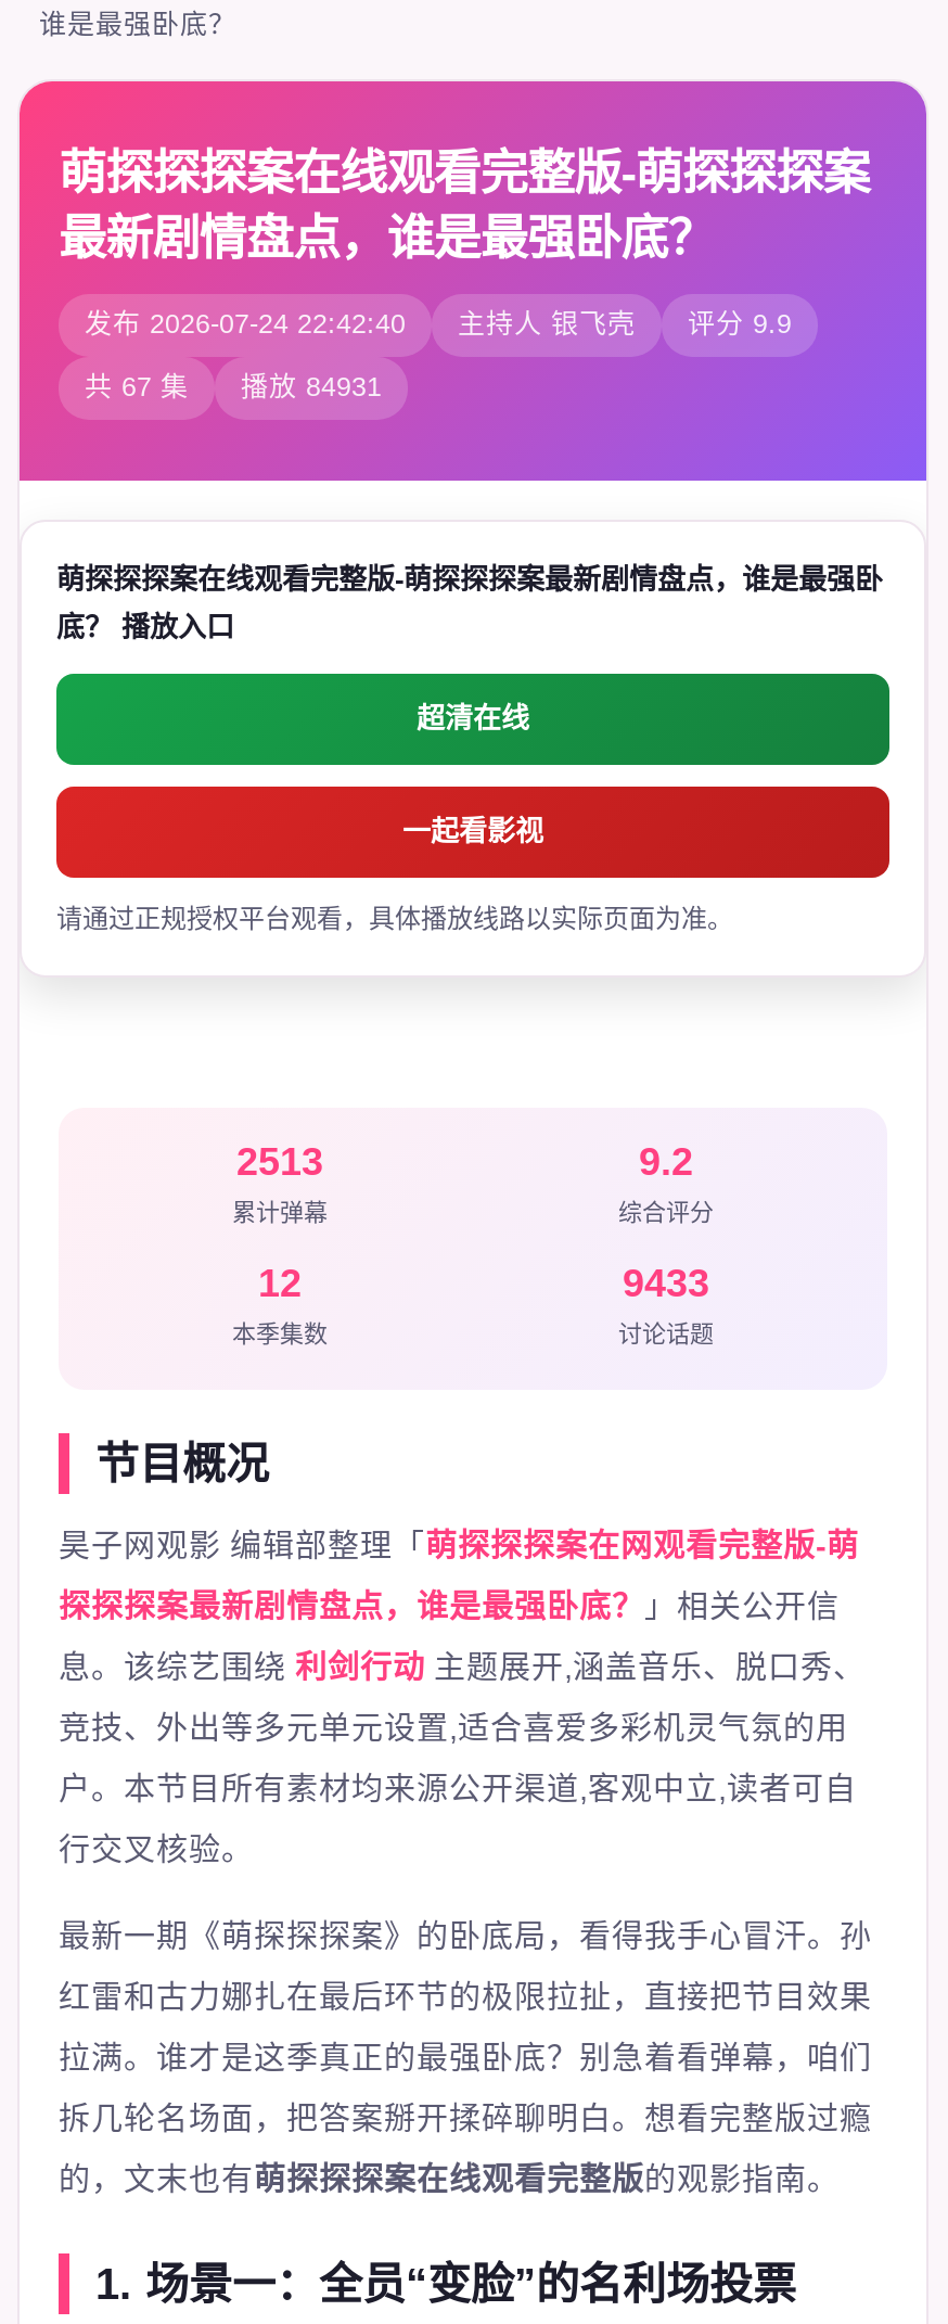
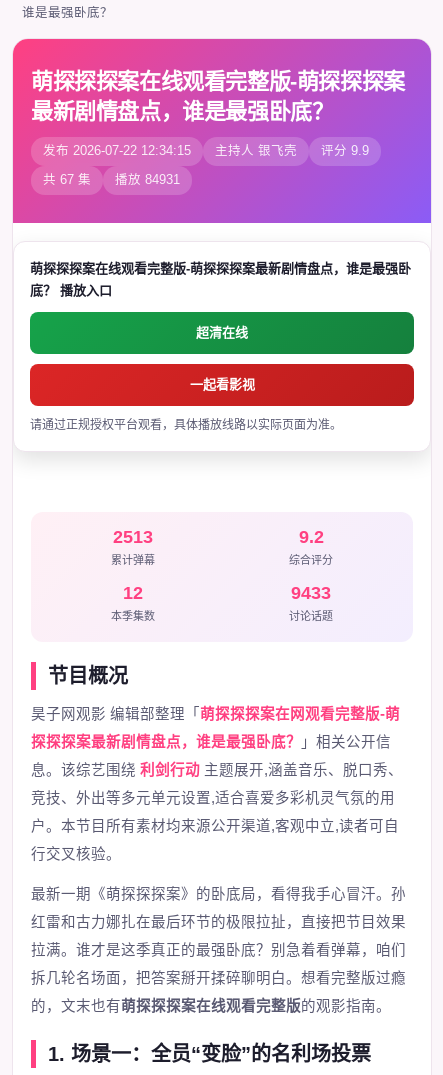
[85,309,792,340] 发布 2026-07-24 22:42:40 主持人 银飞壳 评分 9.9 -> [43,144,369,158] 发布 2026-07-22 12:34:15 主持人 银飞壳 评分 9.9

